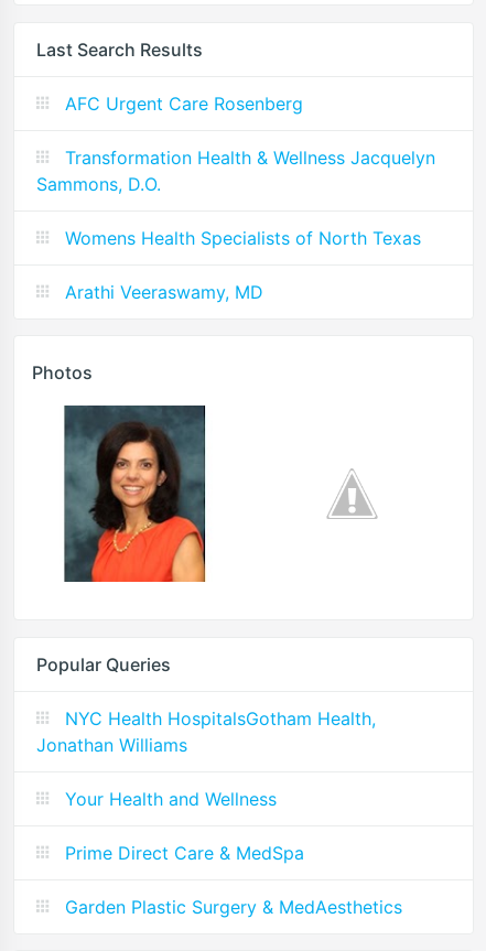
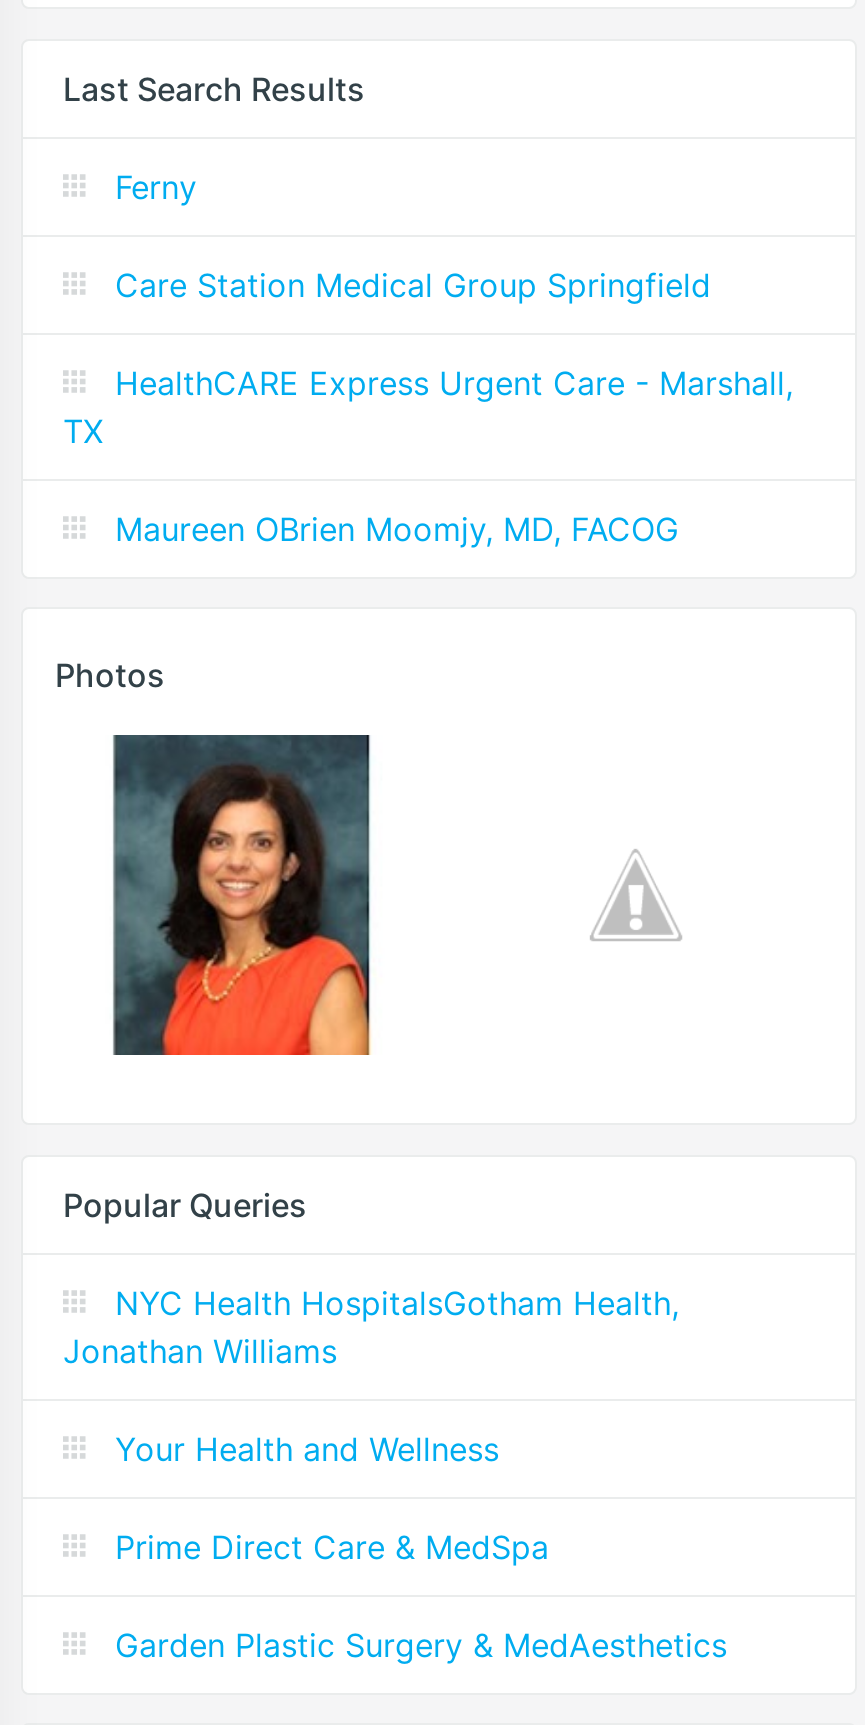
[65,93,303,115] AFC Urgent Care Rosenberg -> [115,167,197,207] Ferny
[36,147,435,195] Transformation Health & Wellness Jacquelyn | Sammons, D.O. -> [115,265,711,305] Care Station Medical Group Springfield
[65,227,421,249] Womens Health Specialists of North Texas -> [63,363,793,451] HealthCARE Express Urgent Care - Marshall, | TX
[65,281,263,303] Arathi Veeraswamy, MD -> [115,509,679,549] Maureen OBrien Moomjy, MD, FACOG

